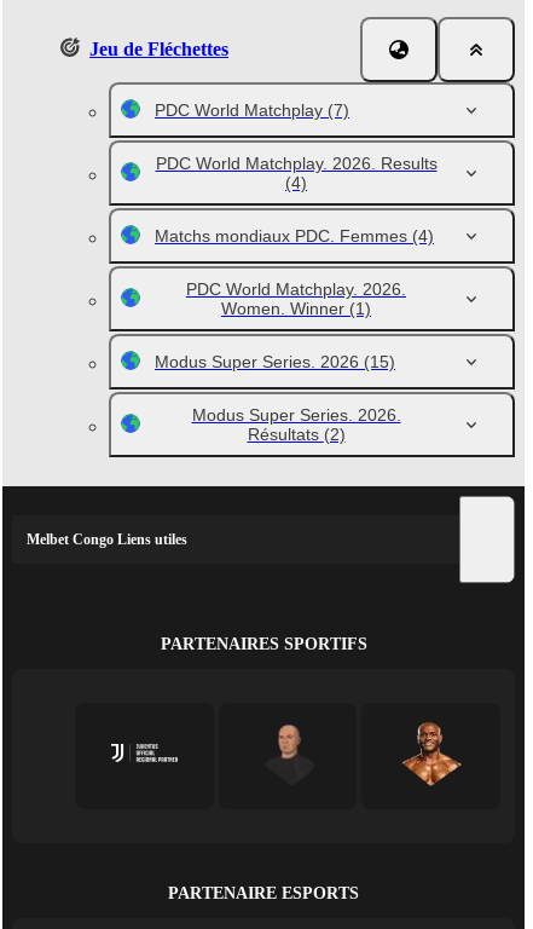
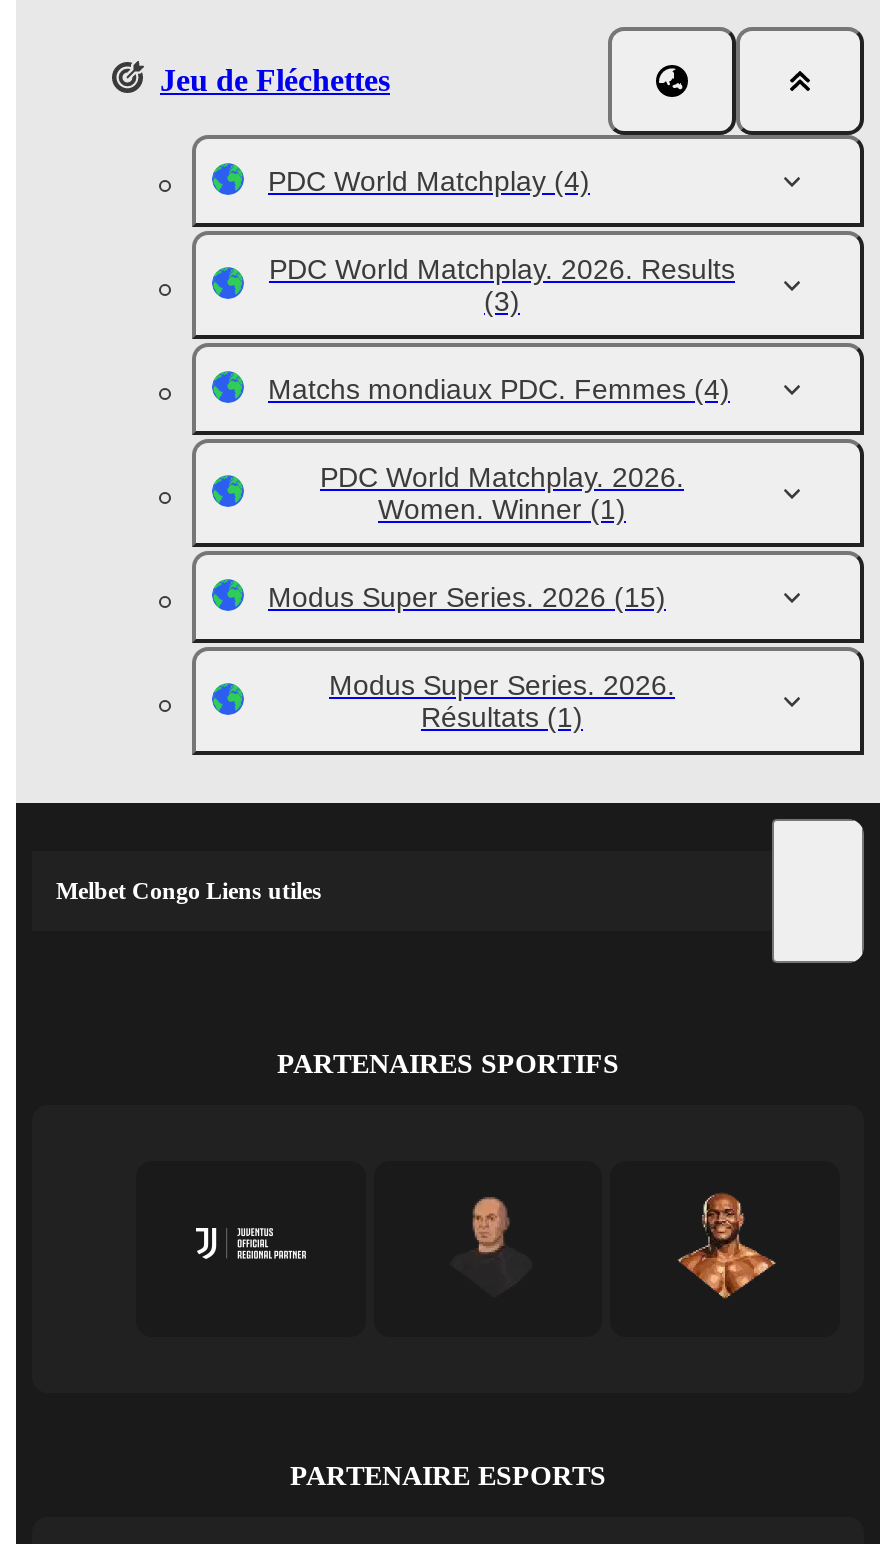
[155,100,349,120] PDC World Matchplay (7) -> [268,165,590,197] PDC World Matchplay (4)
[285,173,307,192] (4) -> [484,285,520,317] (3)
[247,425,345,444] Résultats (2) -> [421,701,583,733] Résultats (1)

